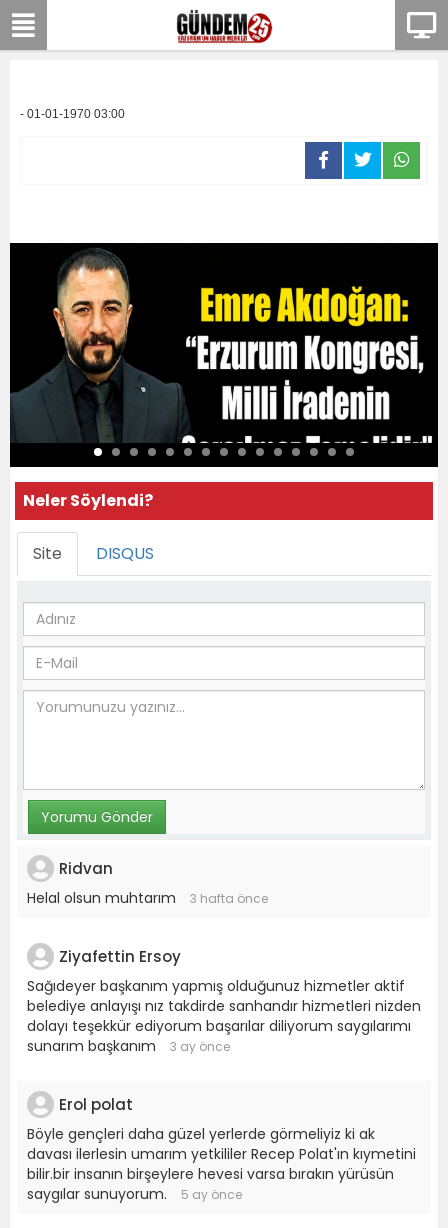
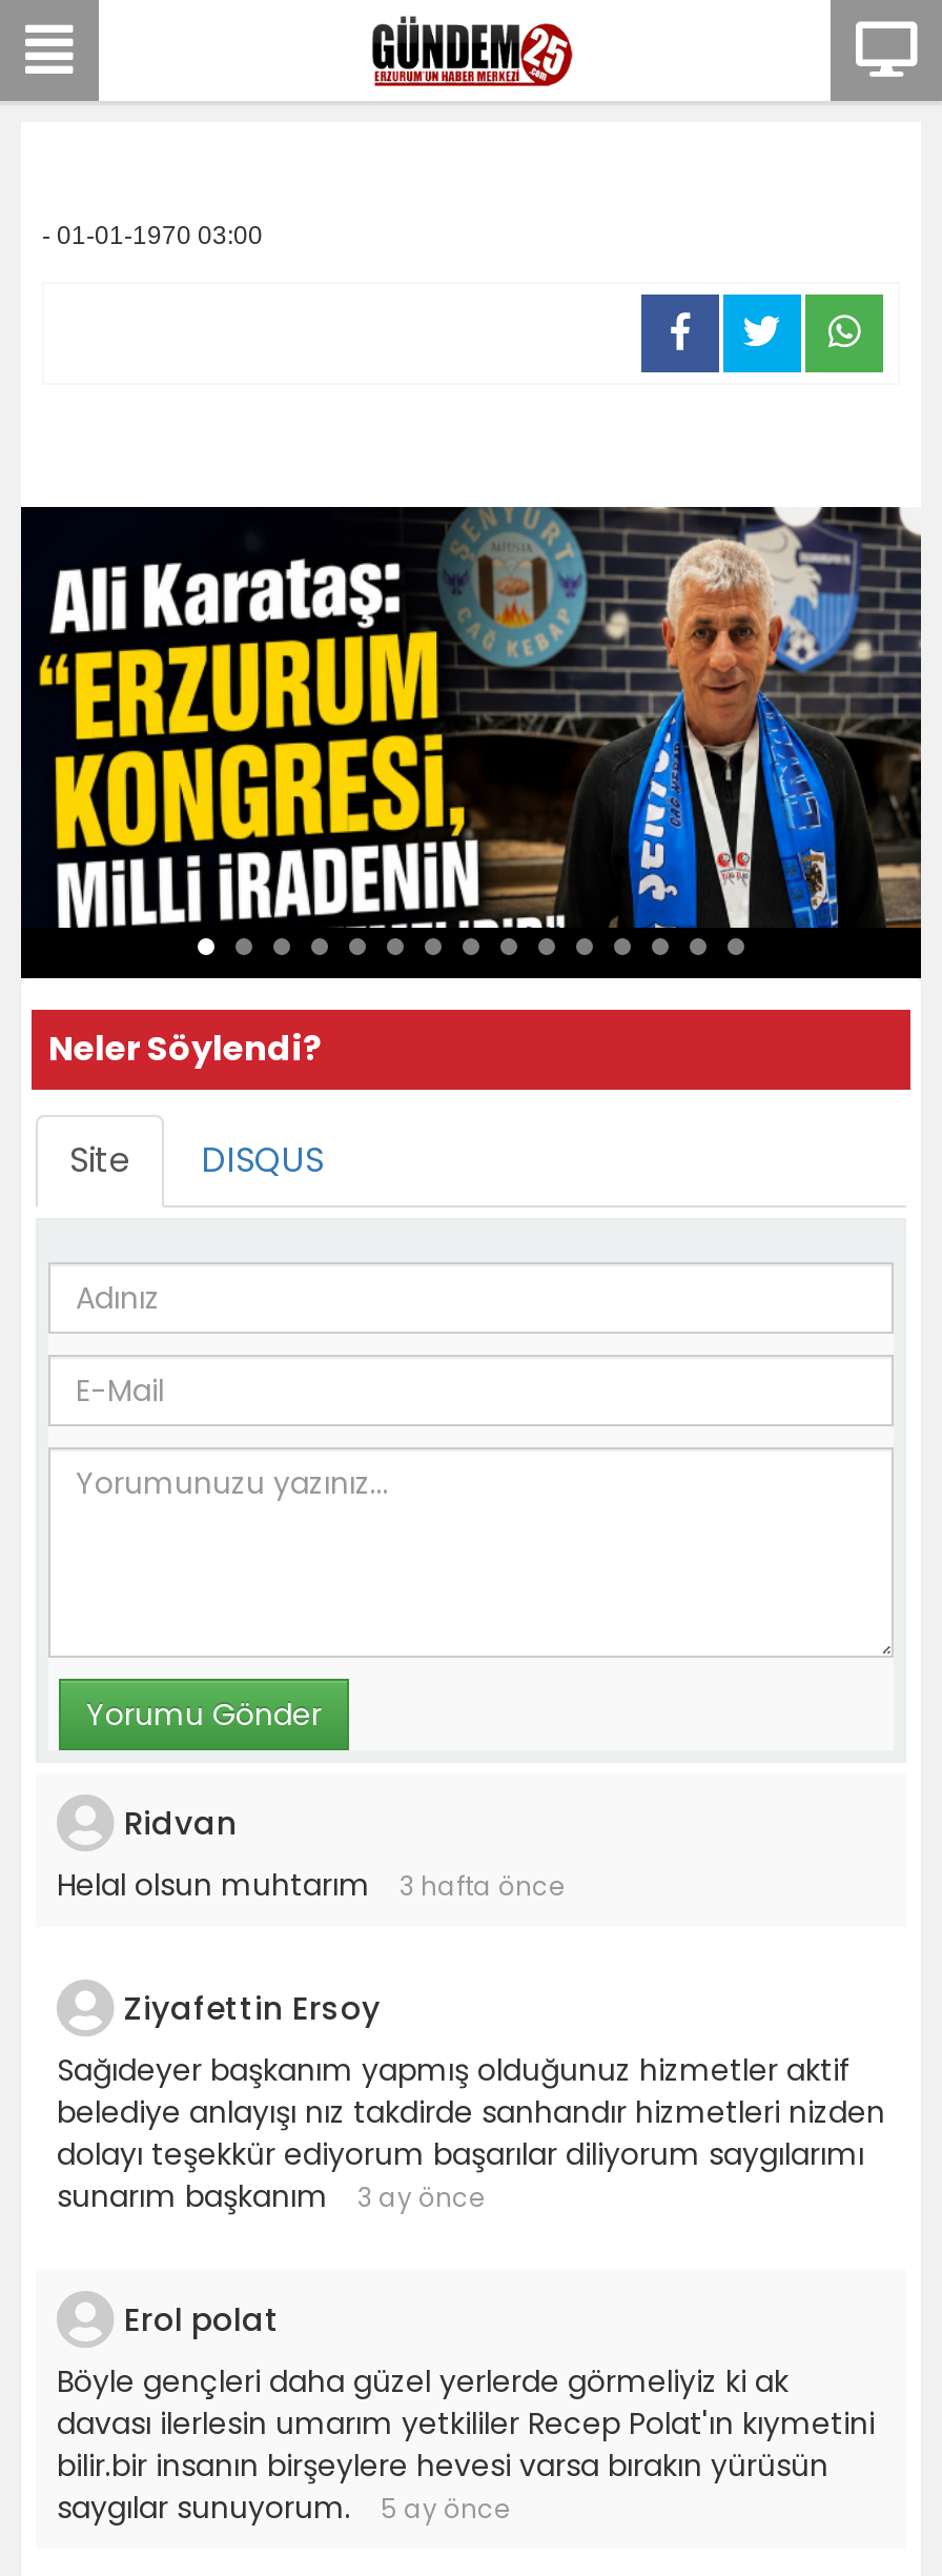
[10,242,439,444] [image] -> [23,505,923,930] [image]

